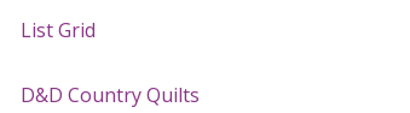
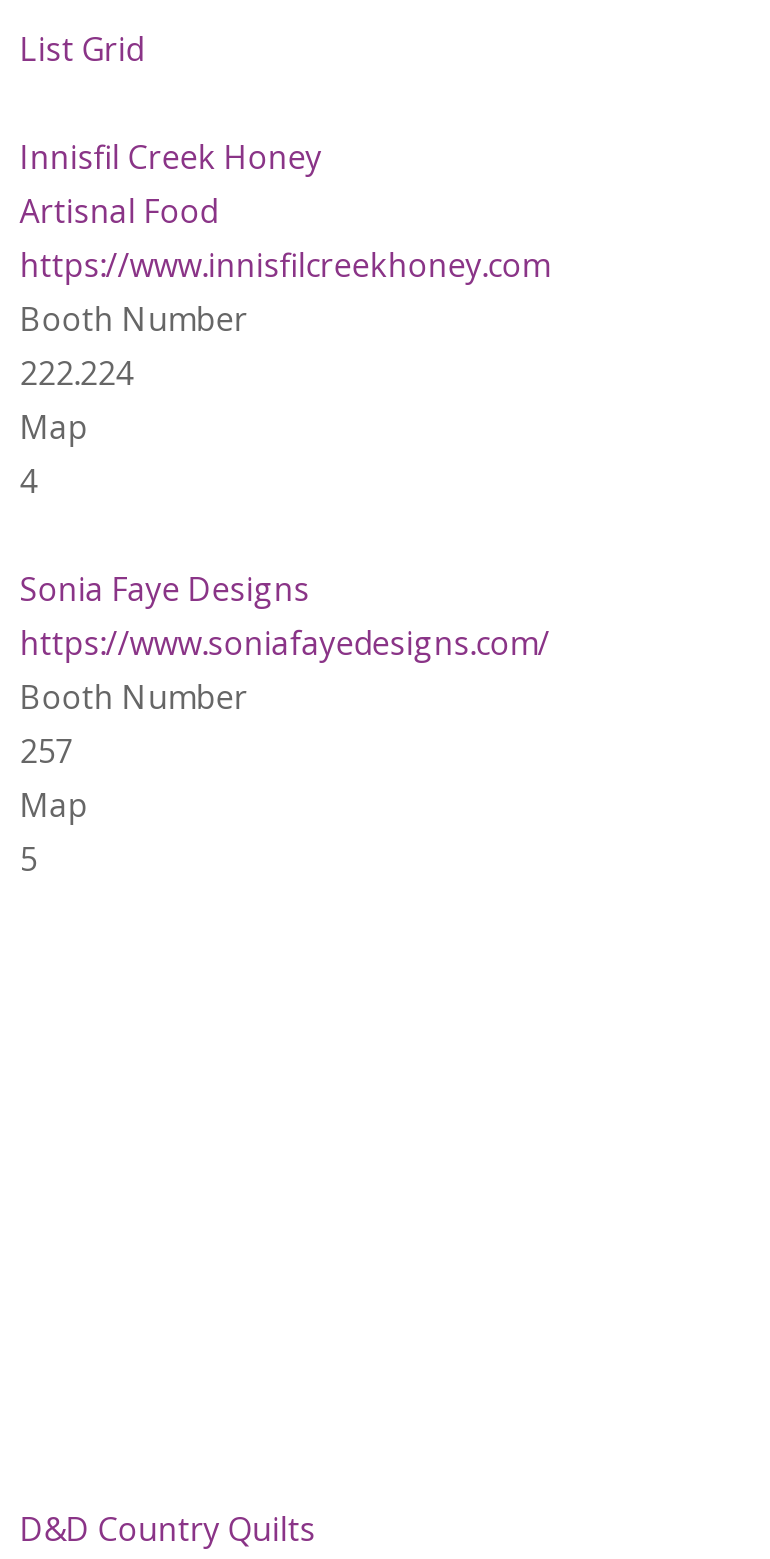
none -> [20,135,550,881] Innisfil Creek Honey | Artisnal Food | https://www.innisfilcreekhoney.com | Booth Number | 222.224 | Map | 4 | Sonia Faye Designs | https://www.soniafayedesigns.com/ | Booth Number | 257 | Map | 5

